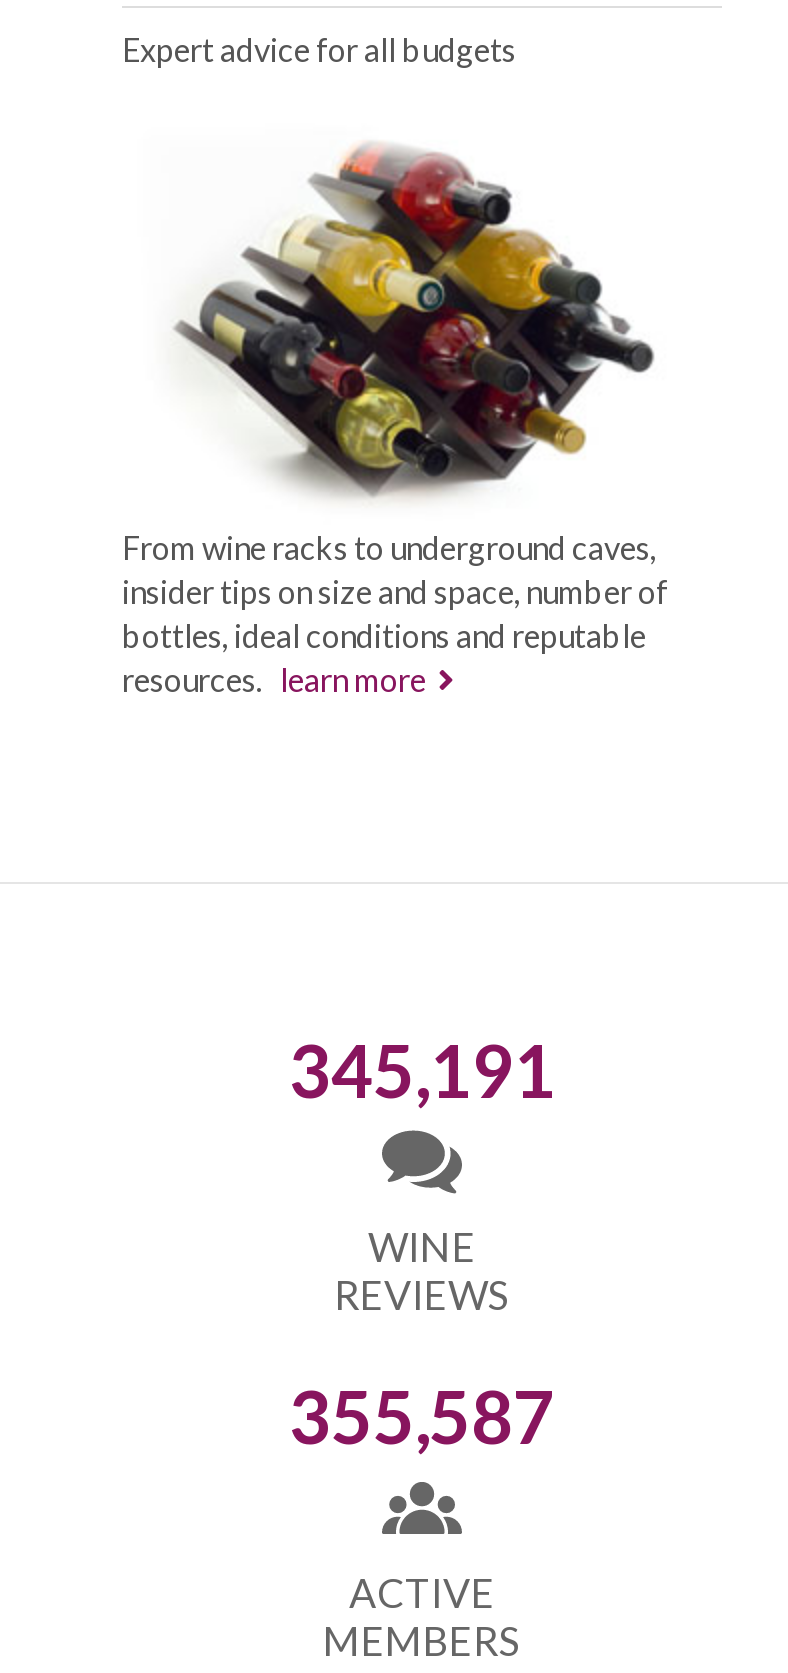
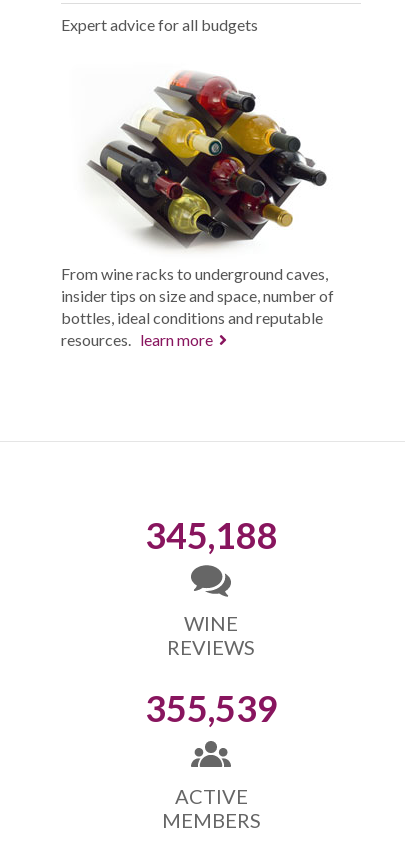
[289,1025,555,1113] 345,191 -> [144,513,277,557] 345,188
[289,1371,555,1459] 355,587 -> [144,686,277,730] 355,539

